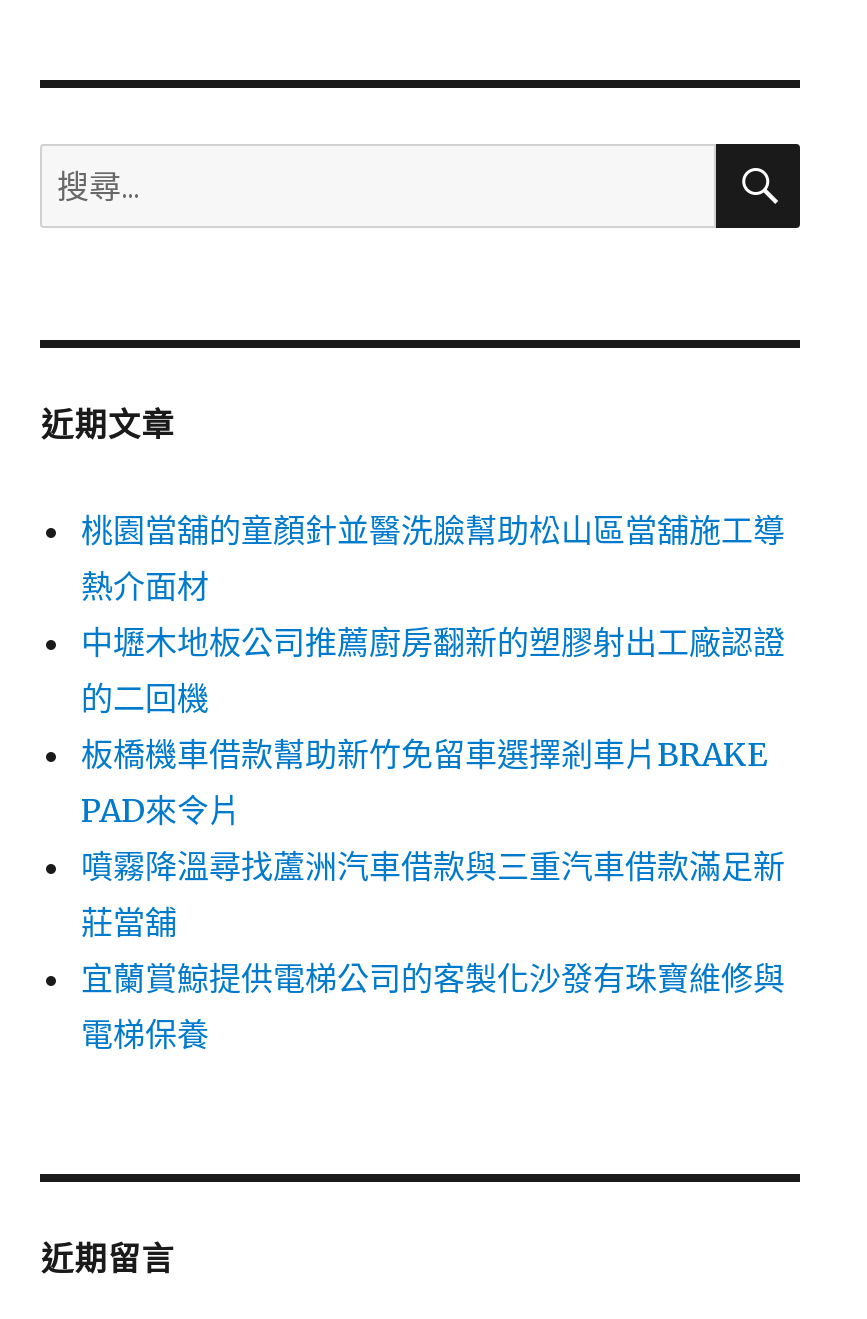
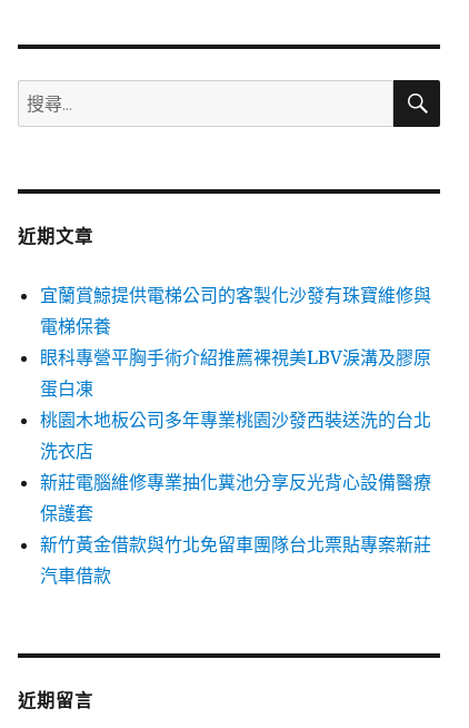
[81,510,785,942] 桃園當舖的童顏針並醫洗臉幫助松山區當舖施工導 | 熱介面材 | 中壢木地板公司推薦廚房翻新的塑膠射出工廠認證 | 的二回機 | 板橋機車借款幫助新竹免留車選擇剎車片BRAKE | PAD來令片 | 噴霧降溫尋找蘆洲汽車借款與三重汽車借款滿足新 | 莊當舖 -> none
moved [81,958,785,1054] -> [41,284,432,337]: 宜蘭賞鯨提供電梯公司的客製化沙發有珠寶維修與 | 電梯保養
none -> [41,346,432,587] 眼科專營平胸手術介紹推薦裸視美LBV淚溝及膠原 | 蛋白凍 | 桃園木地板公司多年專業桃園沙發西裝送洗的台北 | 洗衣店 | 新莊電腦維修專業抽化糞池分享反光背心設備醫療 | 保護套 | 新竹黃金借款與竹北免留車團隊台北票貼專案新莊 | 汽車借款

